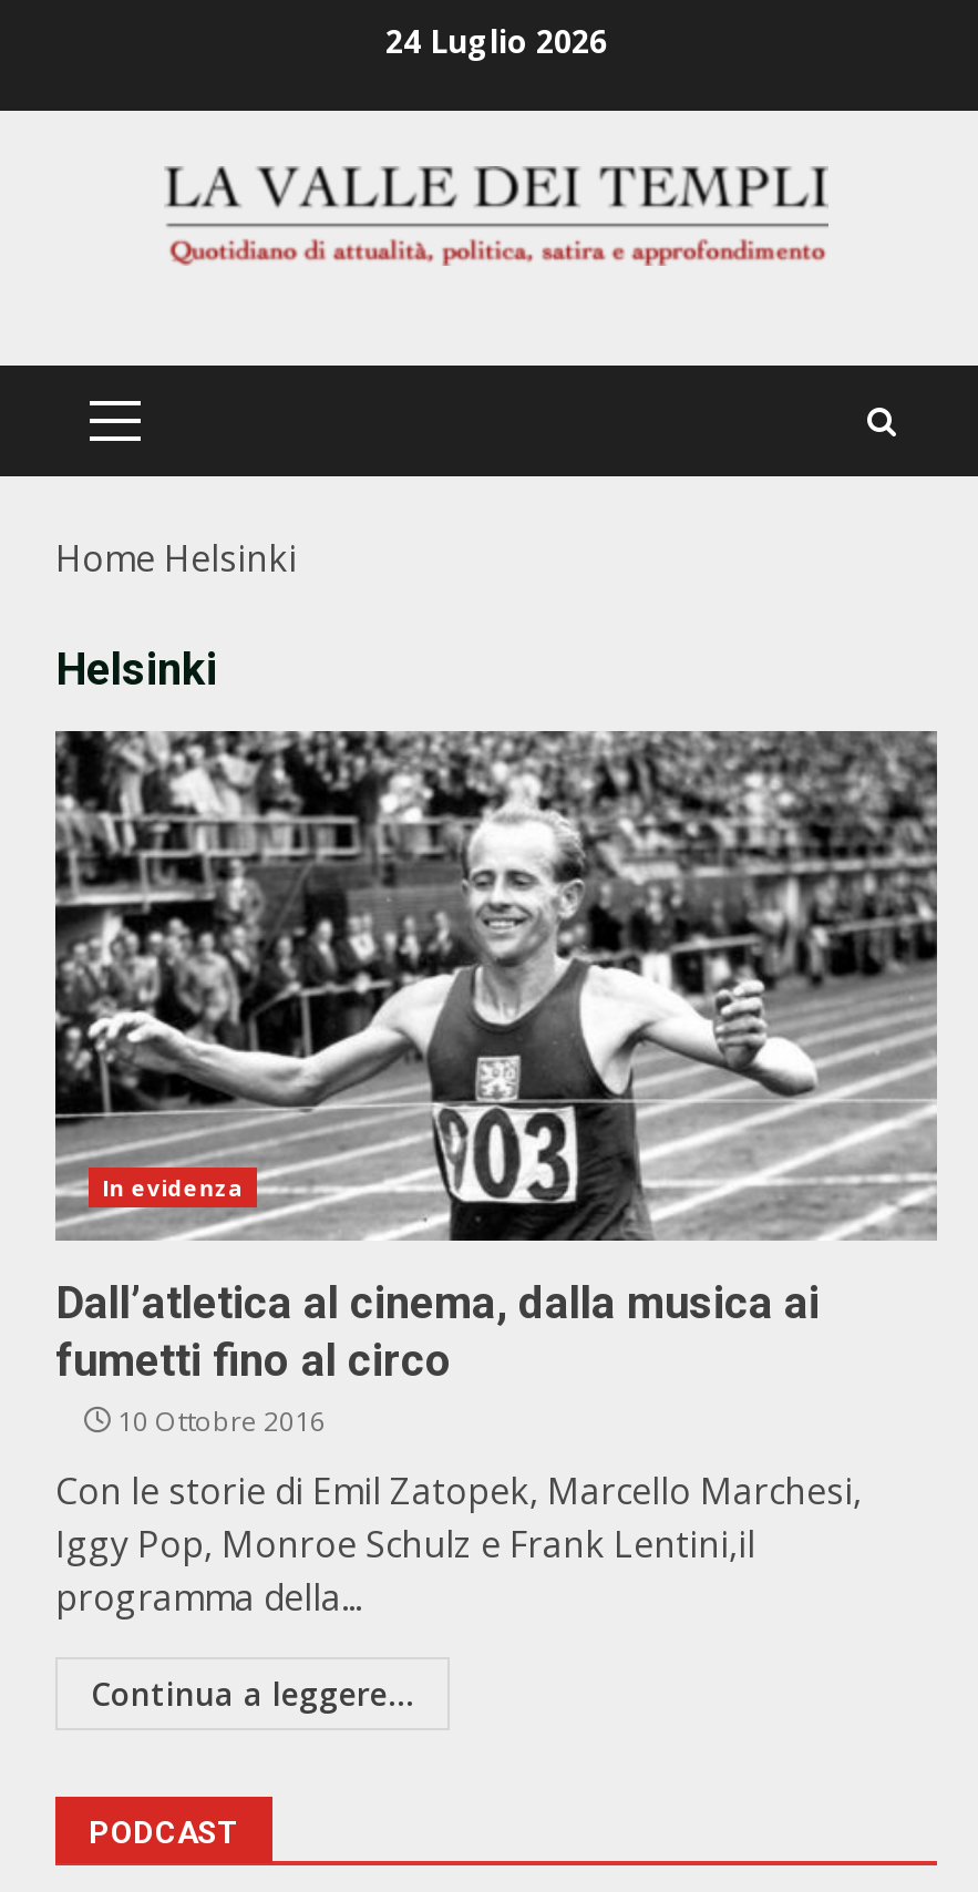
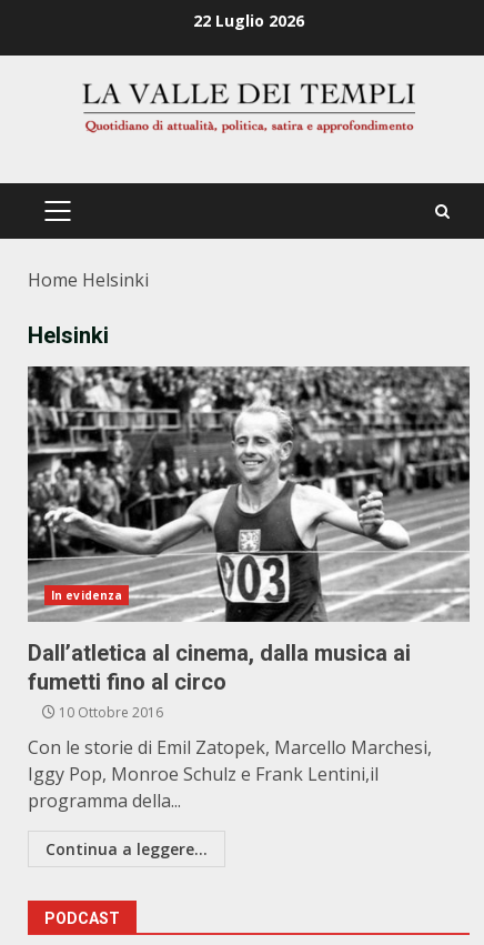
[385,19,607,61] 24 Luglio 2026 -> [193,9,304,31] 22 Luglio 2026

